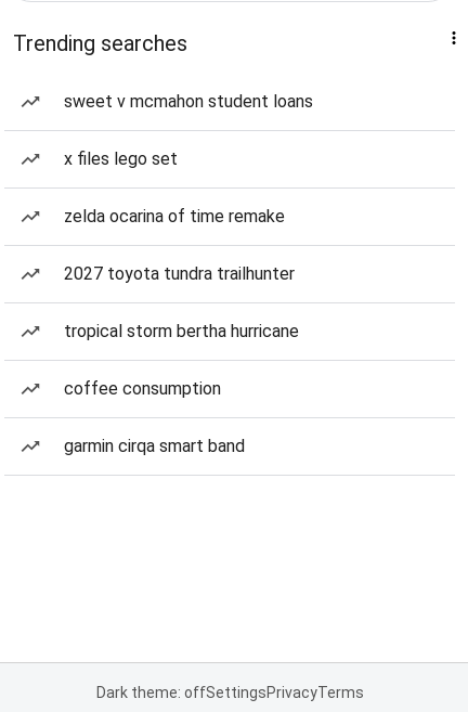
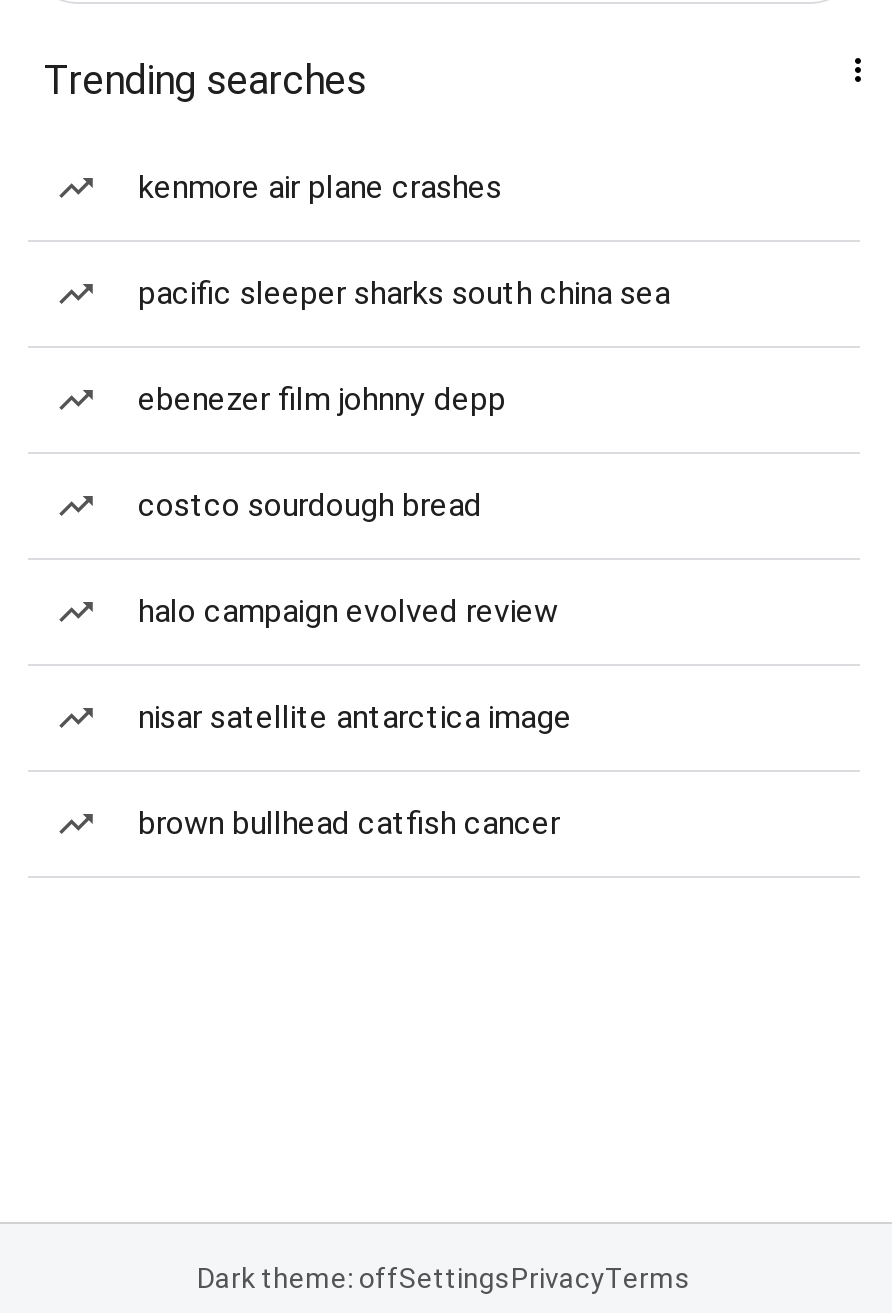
[64,91,313,112] sweet v mcmahon student loans -> [138,168,502,206] kenmore air plane crashes
[64,148,178,169] x files lego set -> [138,274,670,312] pacific sleeper sharks south china sea
[64,206,285,226] zelda ocarina of time remake -> [138,380,506,418] ebenezer film johnny depp
[64,263,295,284] 2027 toyota tundra trailhunter -> [138,486,482,524] costco sourdough bread
[64,321,299,341] tropical storm bertha hurricane -> [138,592,558,630] halo campaign evolved review
[64,378,221,399] coffee consumption -> [138,698,572,736] nisar satellite antarctica image
[64,436,245,456] garmin cirqa smart band -> [138,804,560,842] brown bullhead catfish cancer

